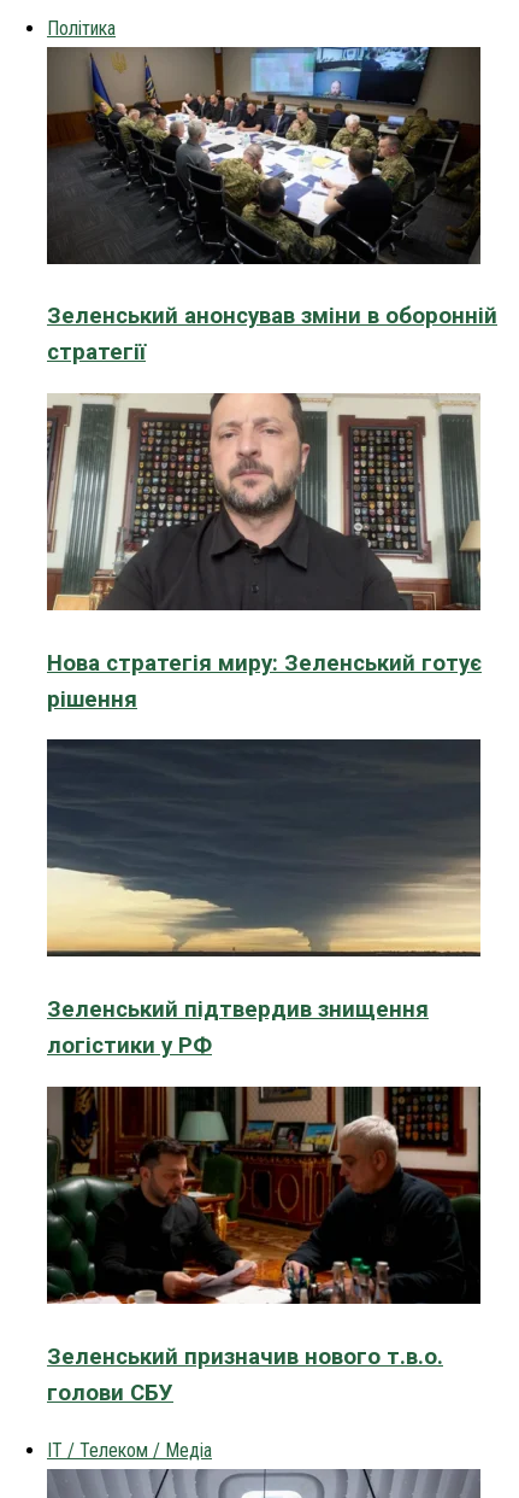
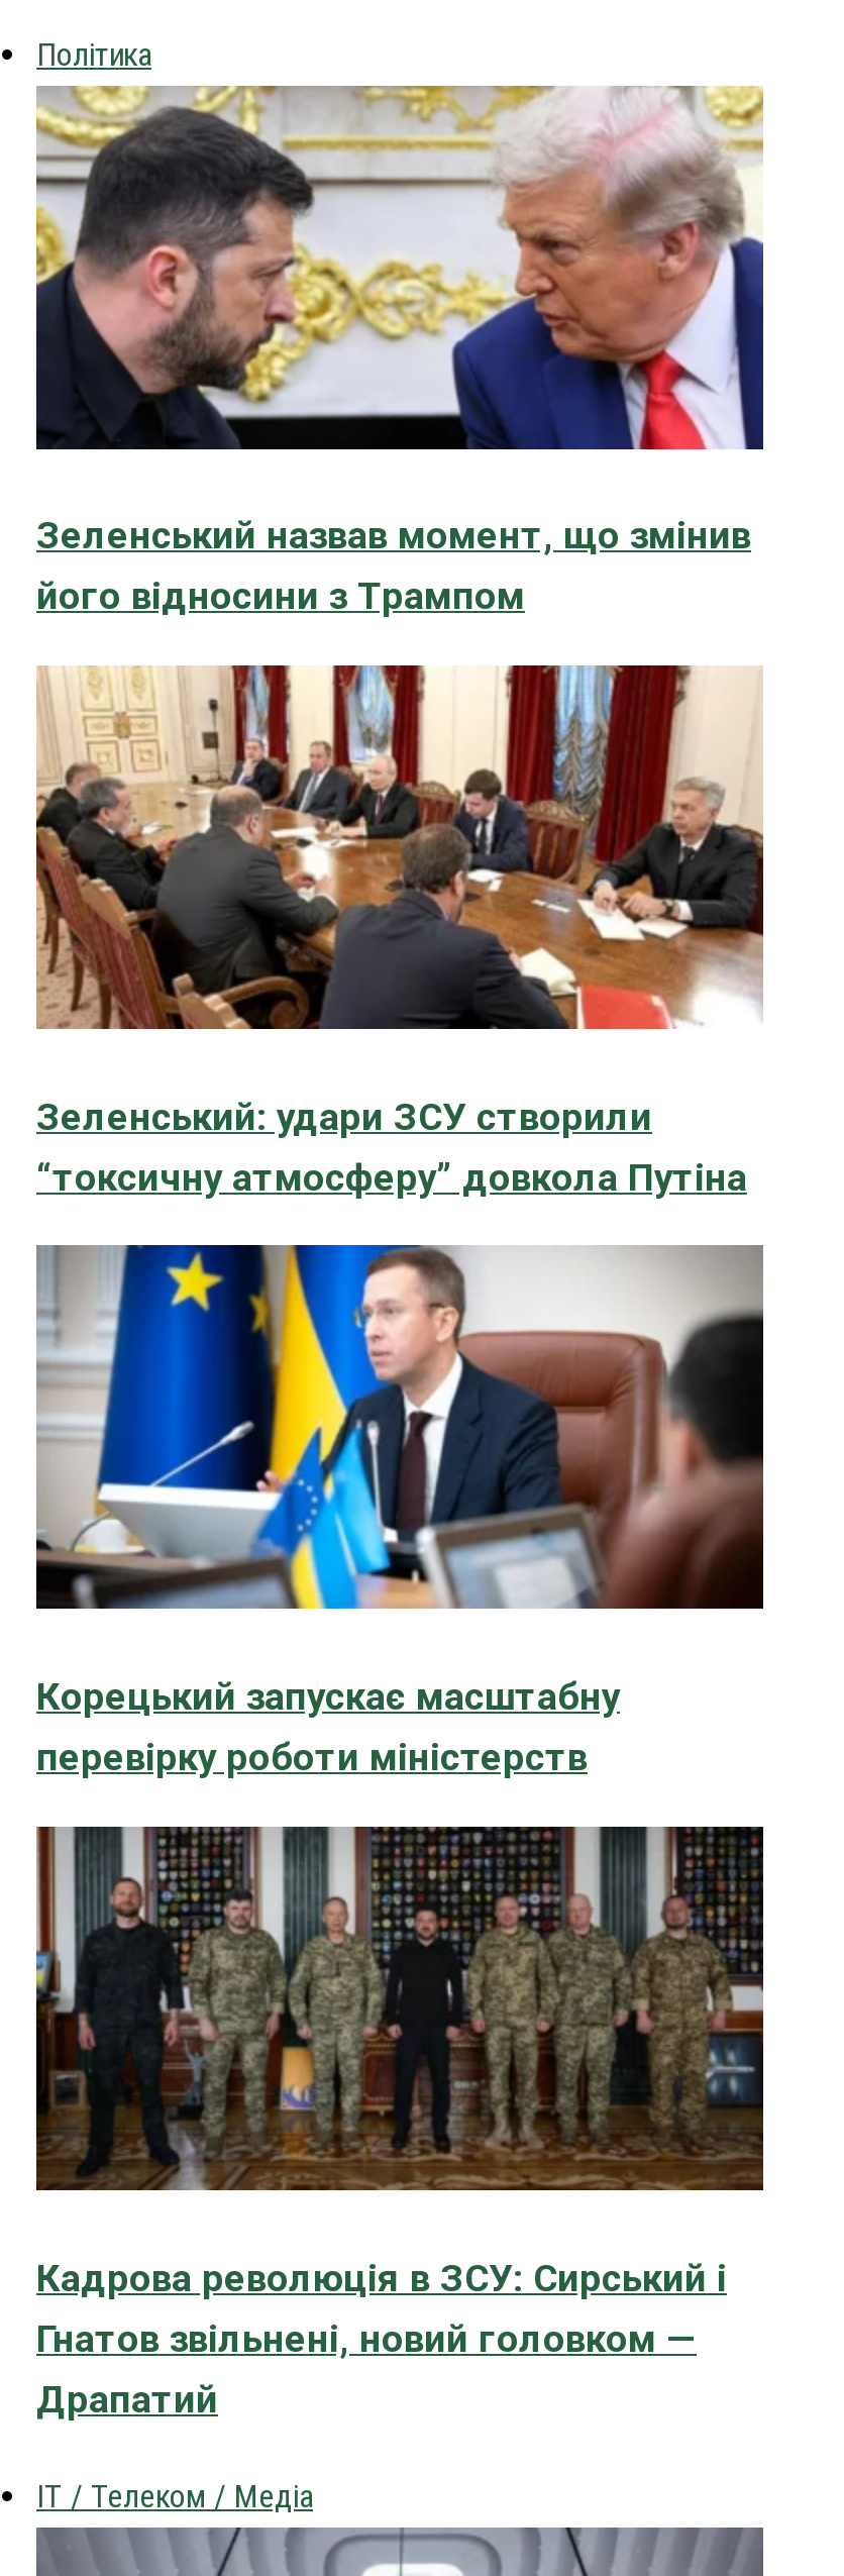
[46,46,497,366] [image] | Зеленський анонсував зміни в оборонній | стратегії -> [34,84,765,619] [image] | Зеленський назвав момент, що змінив | його відносини з Трампом
[46,392,482,712] [image] | Нова стратегія миру: Зеленський готує | рішення -> [36,663,765,1200] [image] | Зеленський: удари ЗСУ створили | “токсичну атмосферу” довкола Путіна
[46,738,482,1059] [image] | Зеленський підтвердив знищення | логістики у РФ -> [34,1243,765,1780] [image] | Корецький запускає масштабну | перевірку роботи міністерств
[47,1086,480,1406] [image] | Зеленський призначив нового т.в.о. | голови СБУ -> [34,1825,763,2422] [image] | Кадрова революція в ЗСУ: Сирський і | Гнатов звільнені, новий головком — | Драпатий

